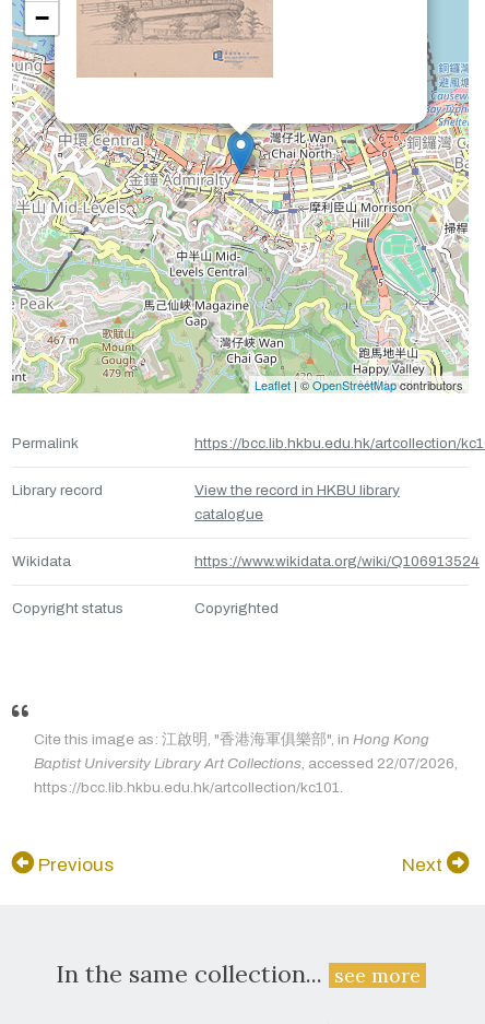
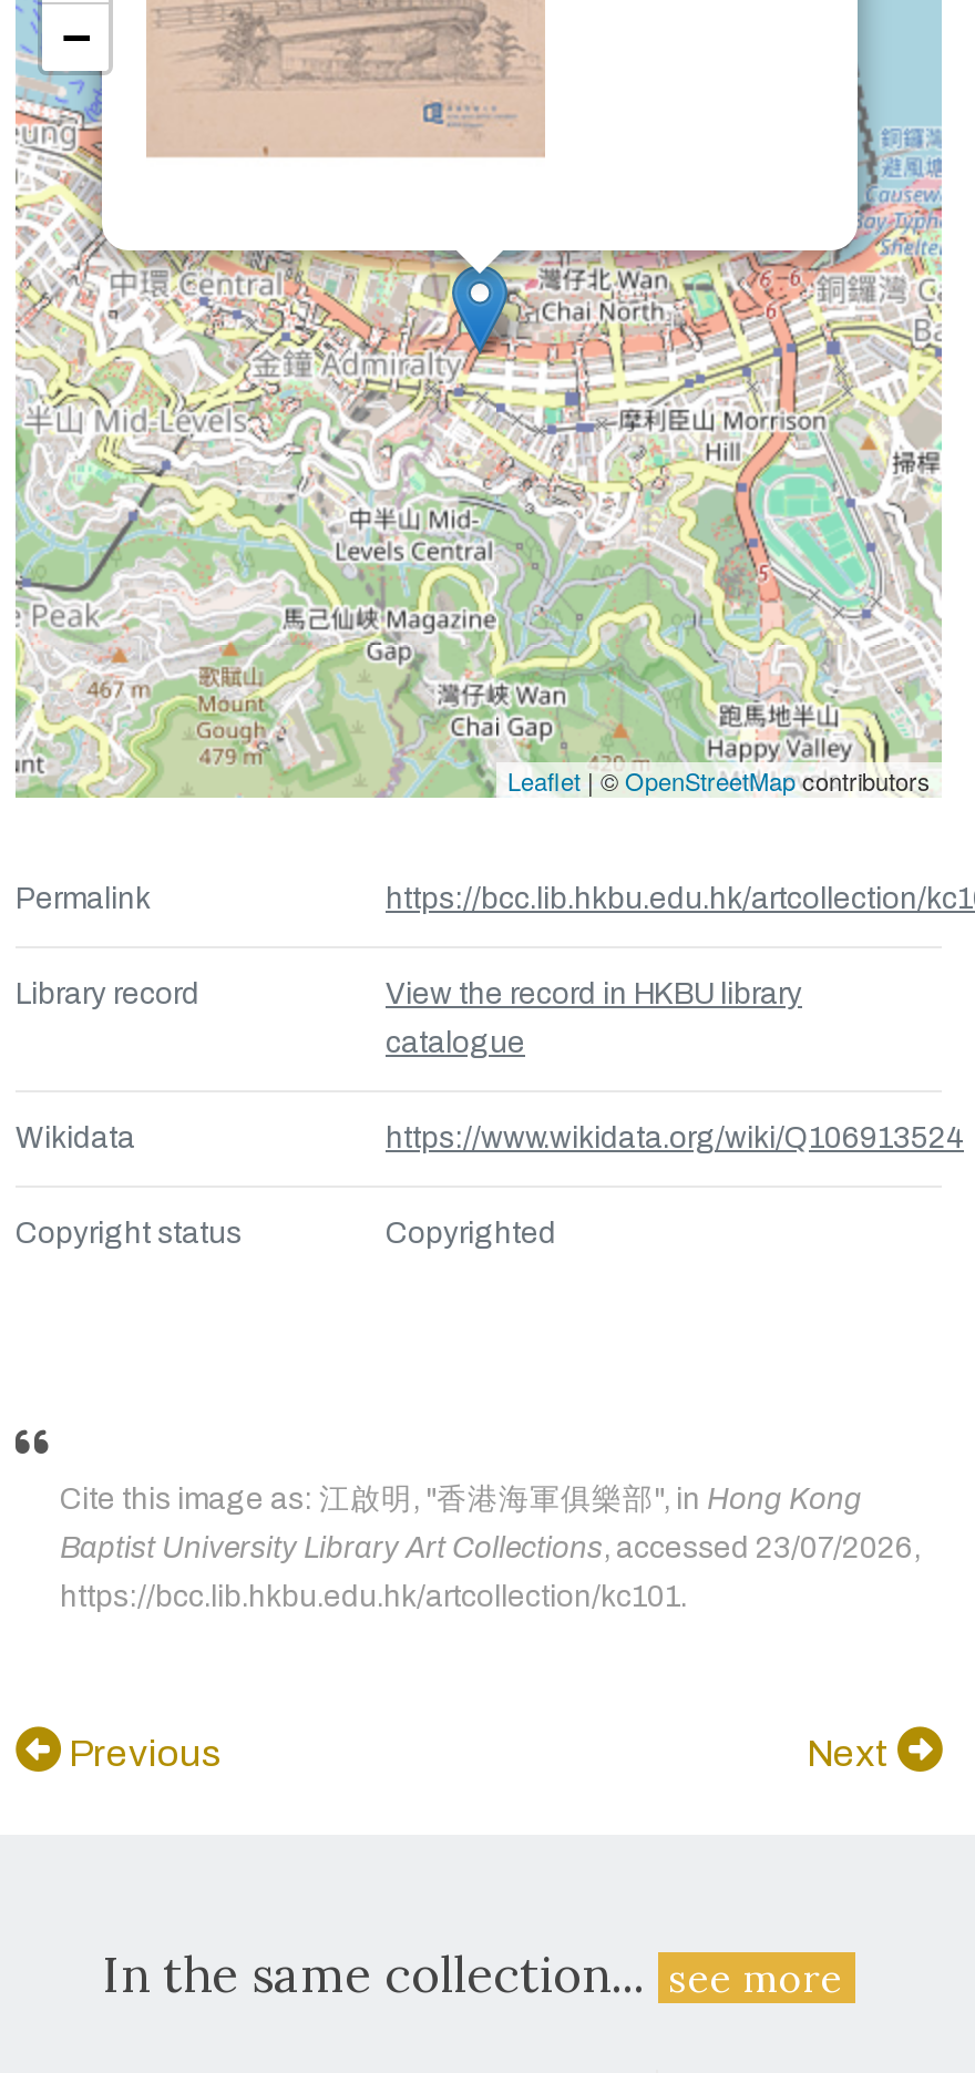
[34,755,458,771] Baptist University Library Art Collections, accessed 22/07/2026, -> [60,1530,920,1564] Baptist University Library Art Collections, accessed 23/07/2026,

